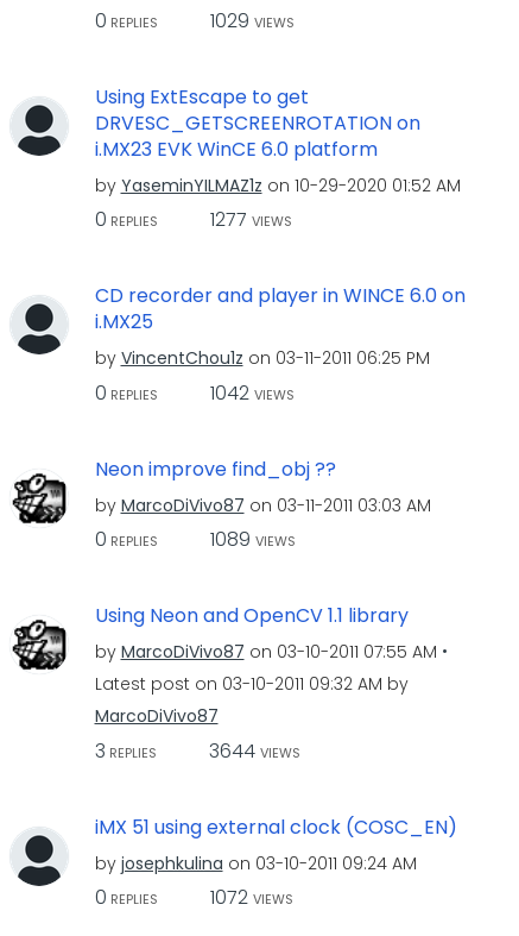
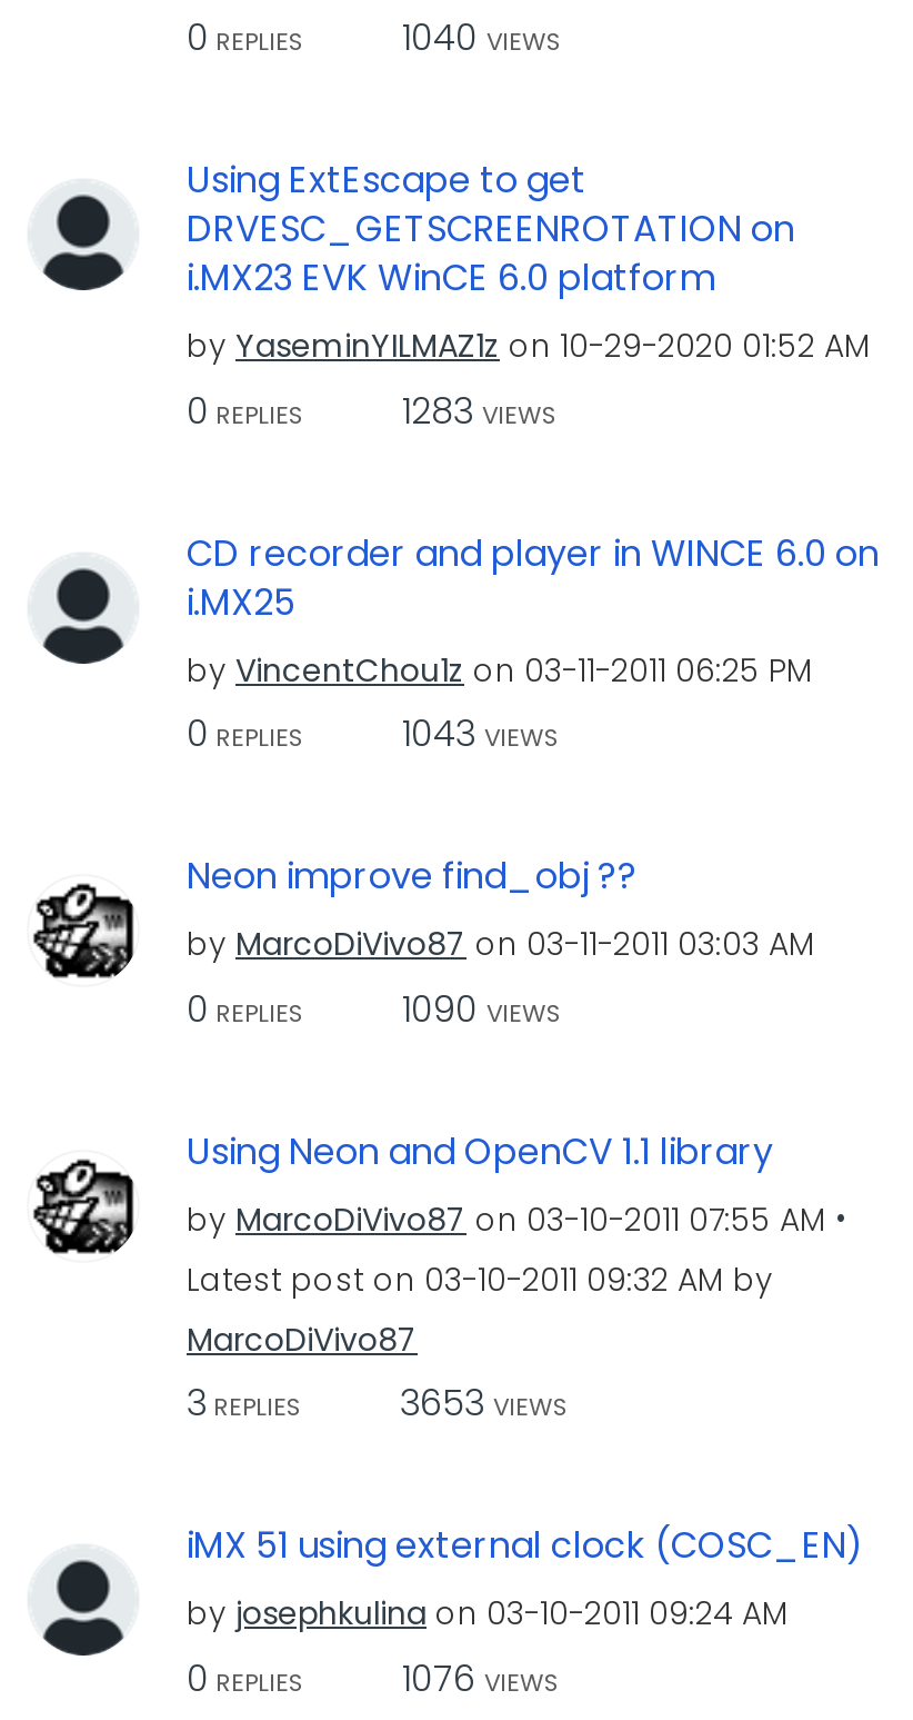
[210,7,294,34] 1029 VIEWS -> [402,12,562,63] 1040 VIEWS
[210,206,292,233] 1277 VIEWS -> [402,385,558,436] 1283 VIEWS
[210,379,294,406] 1042 VIEWS -> [402,708,560,759] 1043 VIEWS
[210,526,295,553] 1089 VIEWS -> [402,983,562,1034] 1090 VIEWS
[94,737,300,764] 3 REPLIES 3644 VIEWS -> [187,1378,569,1429] 3 REPLIES 3653 VIEWS
[210,884,293,911] 1072 VIEWS -> [402,1652,560,1703] 1076 VIEWS

